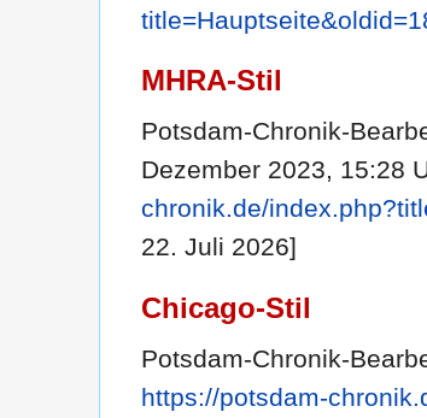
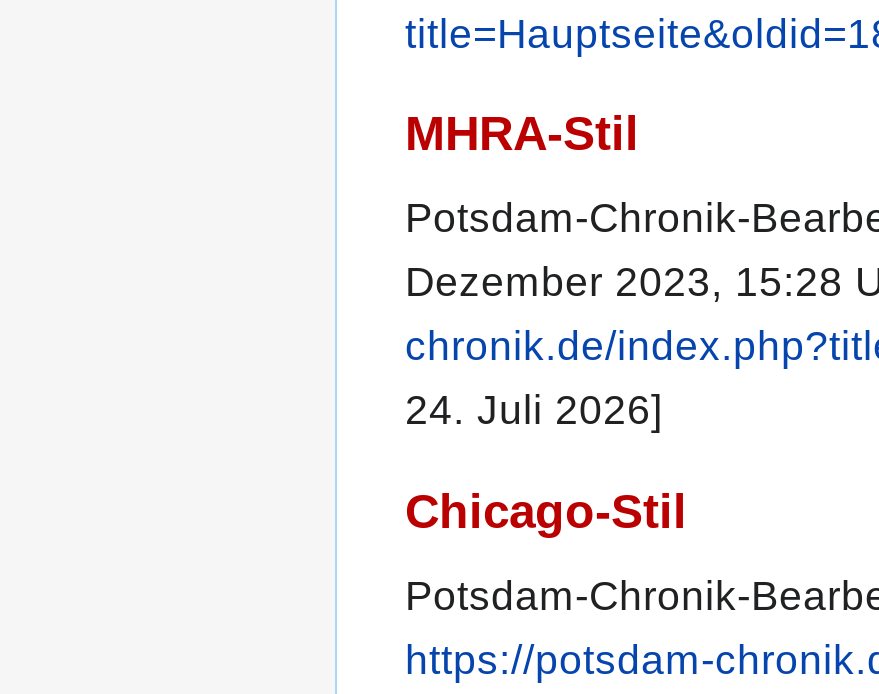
[141,233,297,261] 22. Juli 2026] -> [405,387,663,433] 24. Juli 2026]

